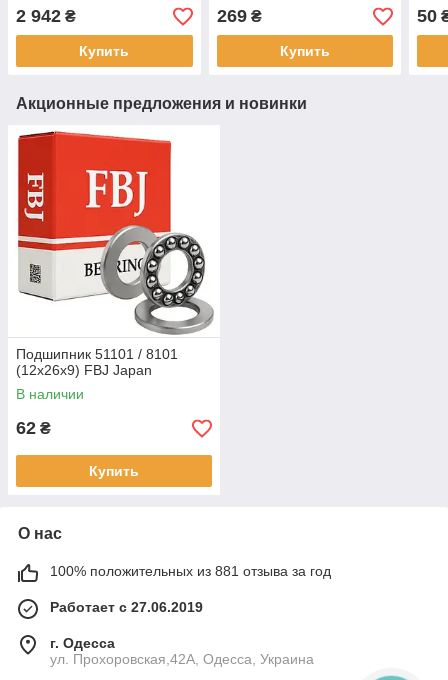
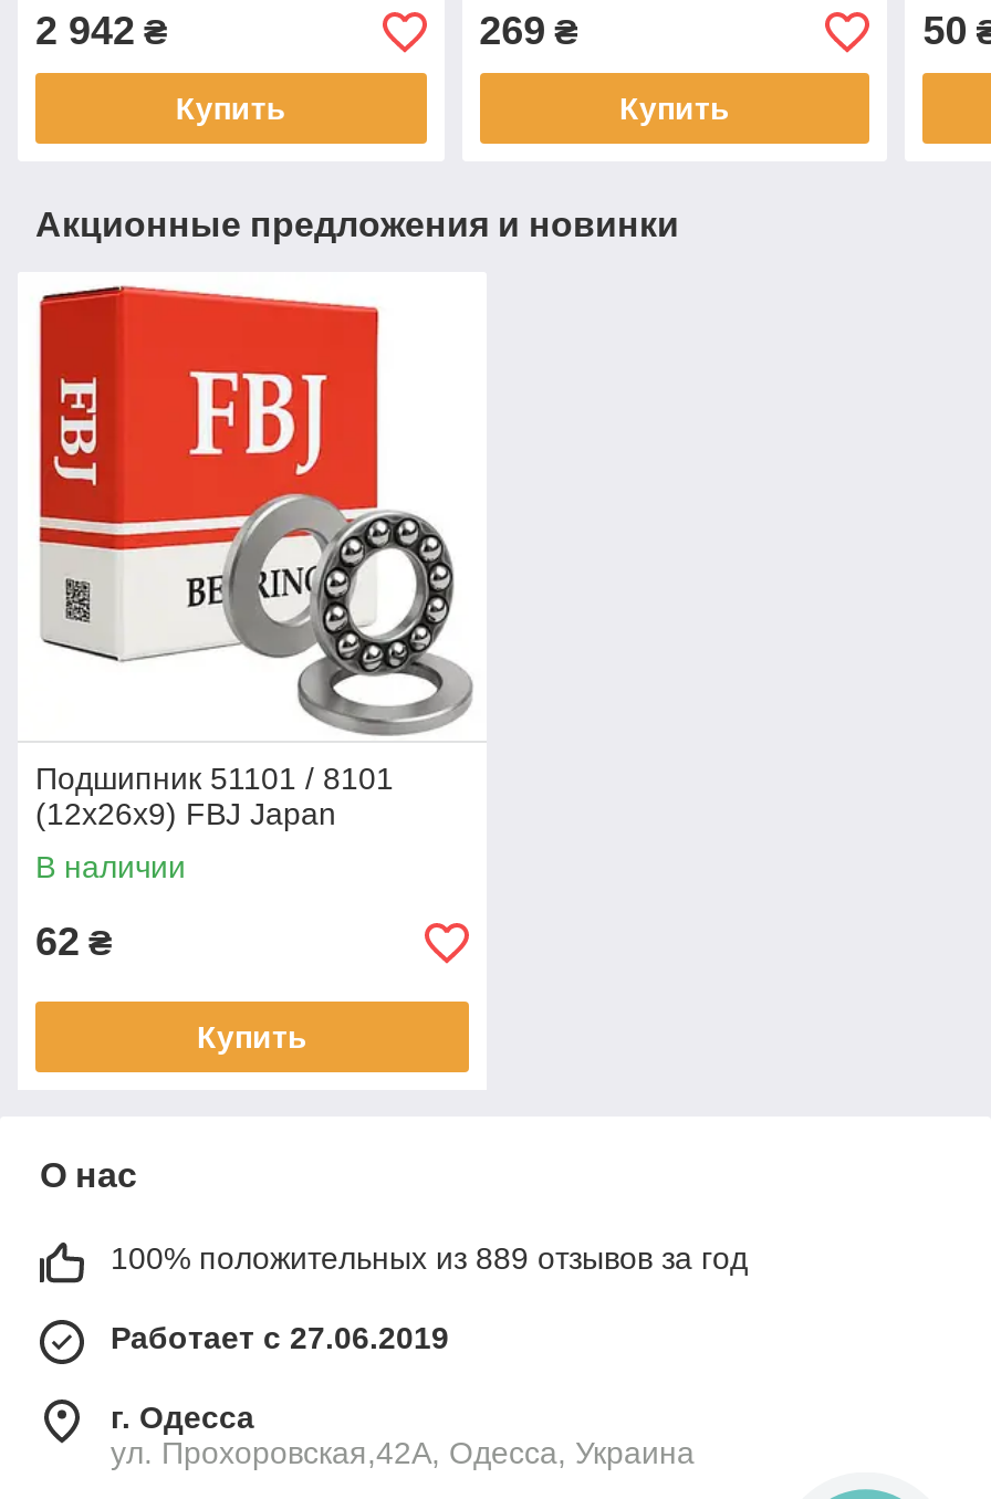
[50,563,331,579] 100% положительных из 881 отзыва за год -> [111,1241,748,1276] 100% положительных из 889 отзывов за год

